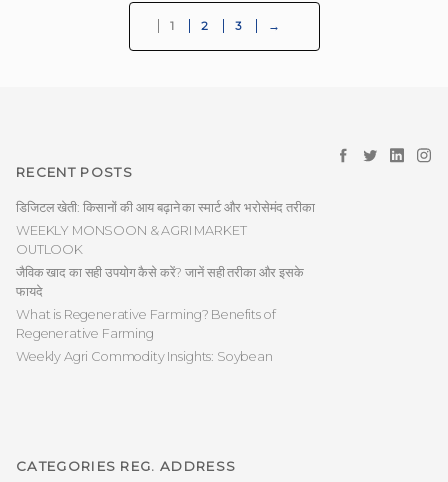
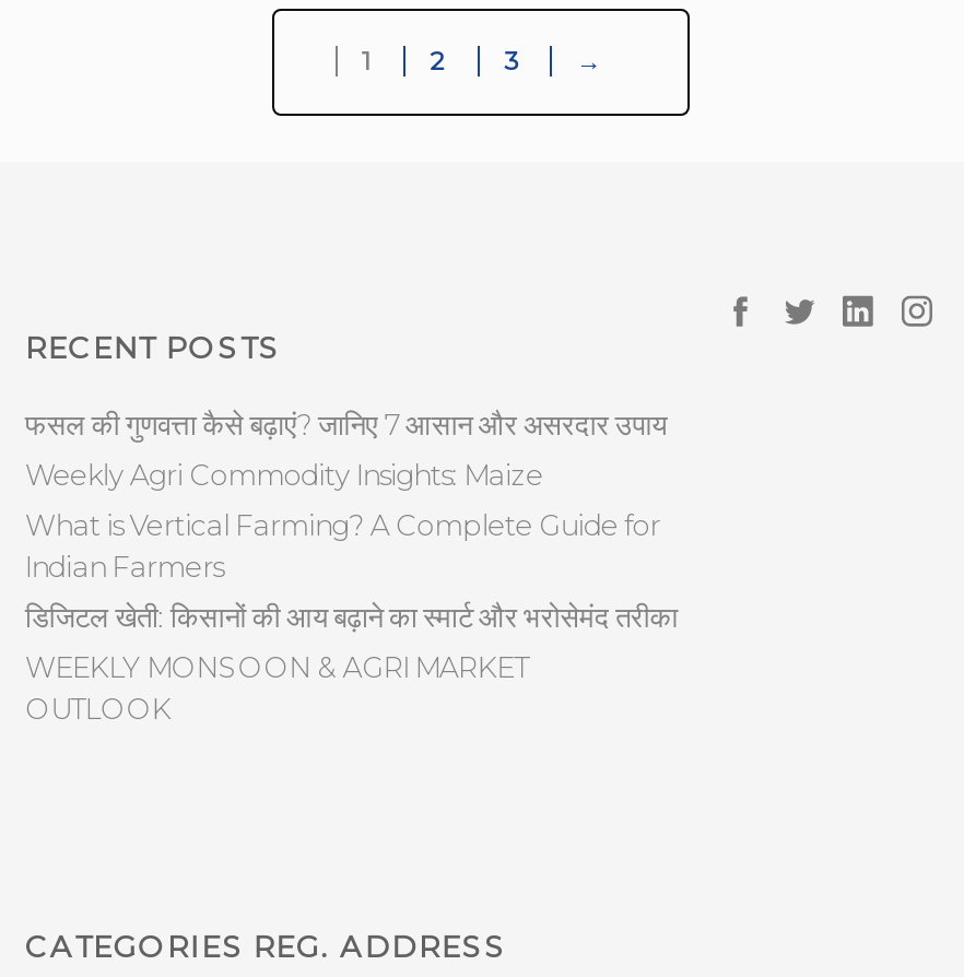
none -> [25,409,667,584] फसल की गुणवत्ता कैसे बढ़ाएं? जानिए 7 आसान और असरदार उपाय | Weekly Agri Commodity Insights: Maize | What is Vertical Farming? A Complete Guide for | Indian Farmers
moved [16,200,315,257] -> [25,601,678,726]: डिजिटल खेती: किसानों की आय बढ़ाने का स्मार्ट और भरोसेमंद तरीका | WEEKLY MONSOON & AGRI MARKET | OUTLOOK
[16,265,304,364] जैविक खाद का सही उपयोग कैसे करें? जानें सही तरीका और इसके | फायदे | What is Regenerative Farming? Benefits of | Regenerative Farming | Weekly Agri Commodity Insights: Soybean -> none

